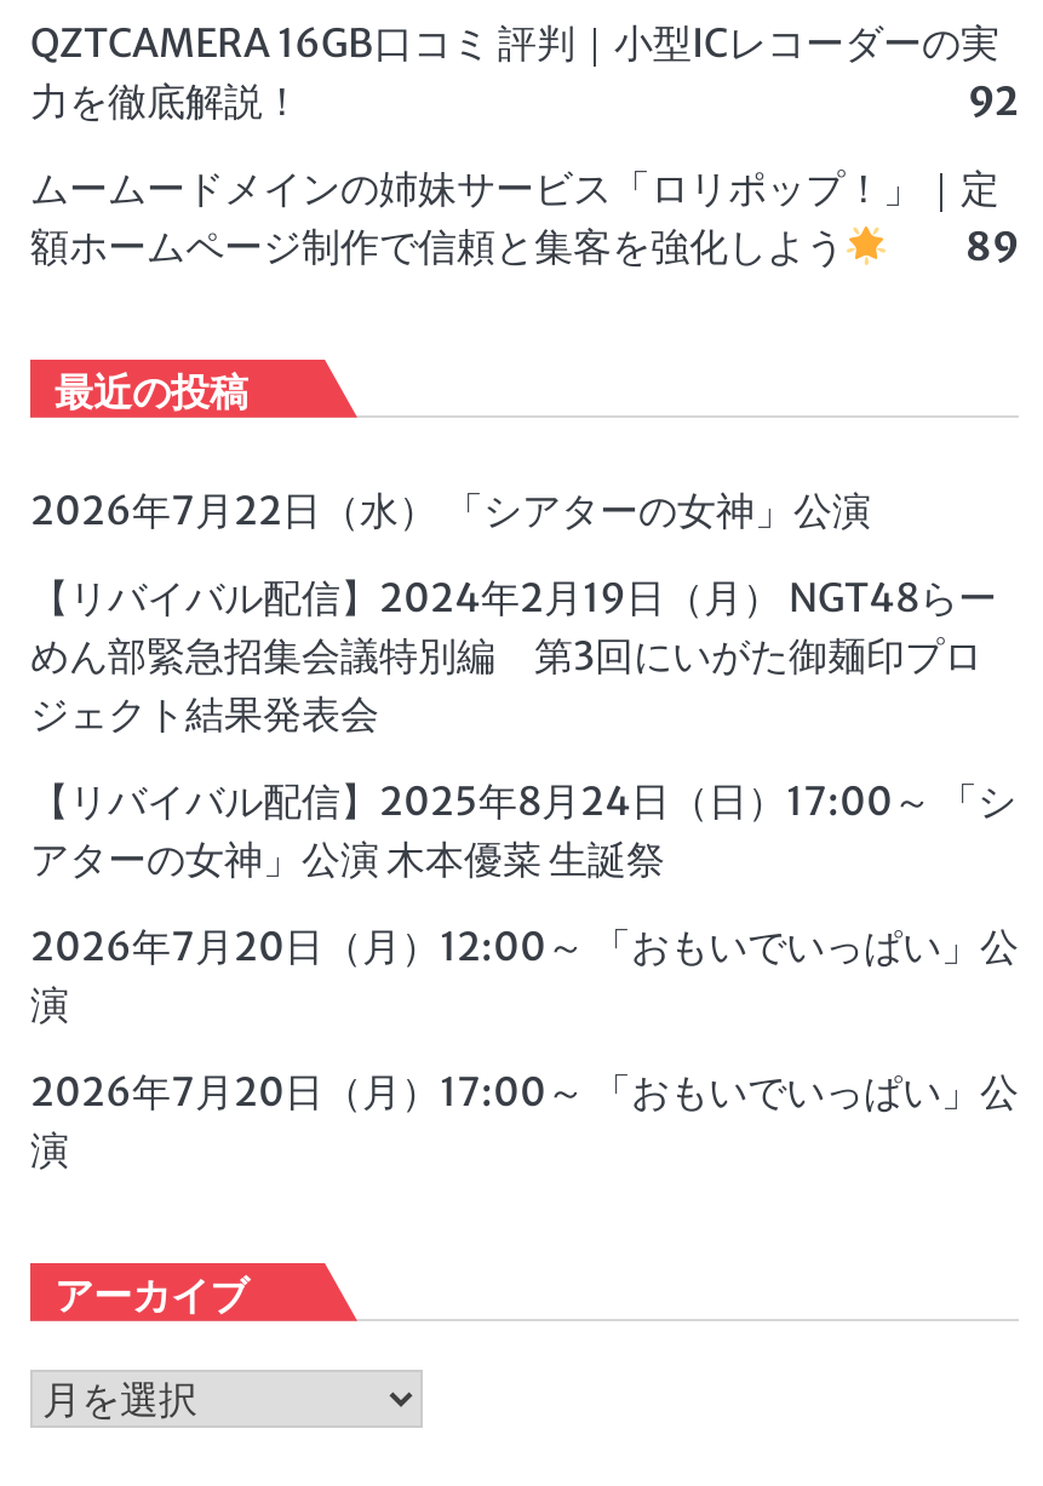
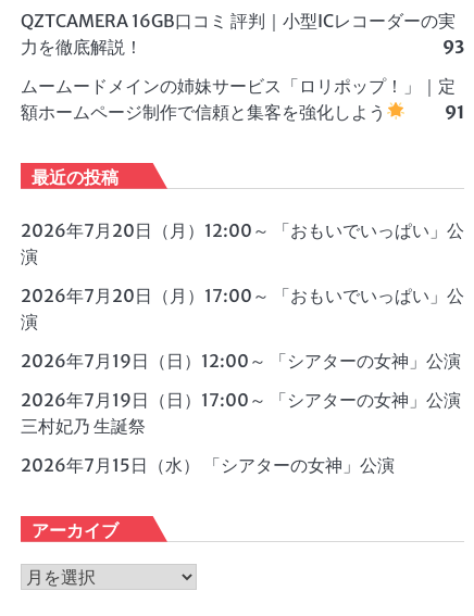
[968,76,1019,124] 92 -> [442,36,464,57] 93
[965,221,1019,270] 89 -> [445,101,464,123] 91
[30,485,1016,882] 2026年7月22日（水） 「シアターの女神」公演 | 【リバイバル配信】2024年2月19日（月） NGT48らー | めん部緊急招集会議特別編 第3回にいがた御麺印プロ | ジェクト結果発表会 | 【リバイバル配信】2025年8月24日（日）17:00～ 「シ | アターの女神」公演 木本優菜 生誕祭 -> none
moved [30,921,1019,1173] -> [21,219,464,332]: 2026年7月20日（月）12:00～ 「おもいでいっぱい」公 | 演 | 2026年7月20日（月）17:00～ 「おもいでいっぱい」公 | 演
none -> [21,350,461,476] 2026年7月19日（日）12:00～ 「シアターの女神」公演 | 2026年7月19日（日）17:00～ 「シアターの女神」公演 | 三村妃乃 生誕祭 | 2026年7月15日（水） 「シアターの女神」公演

